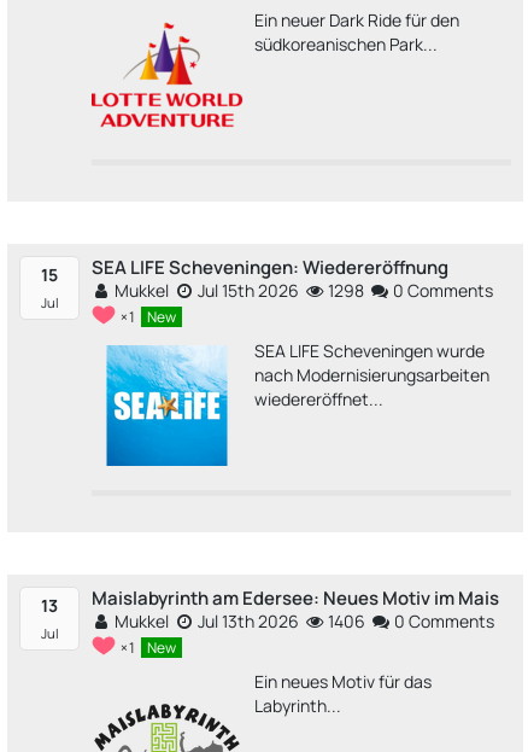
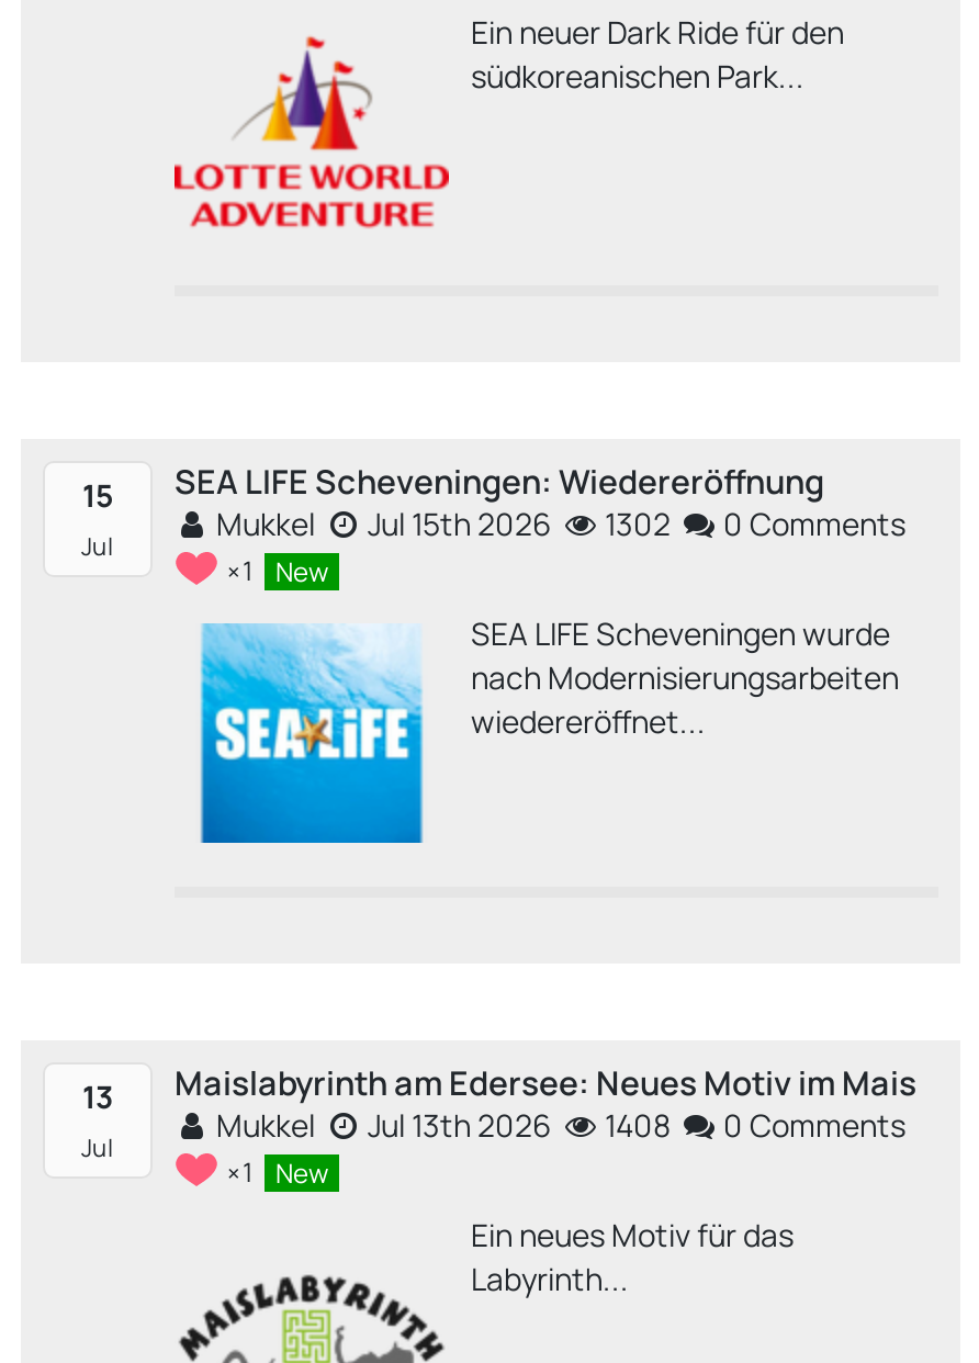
[115,279,493,302] Mukkel Jul 15th 2026 1298 0 Comments -> [216,503,905,544] Mukkel Jul 15th 2026 1302 0 Comments
[115,610,494,633] Mukkel Jul 13th 2026 1406 0 Comments -> [216,1104,905,1146] Mukkel Jul 13th 2026 1408 0 Comments

